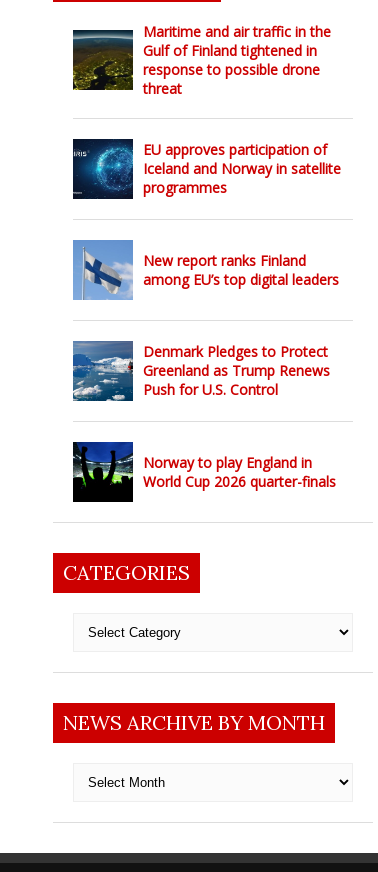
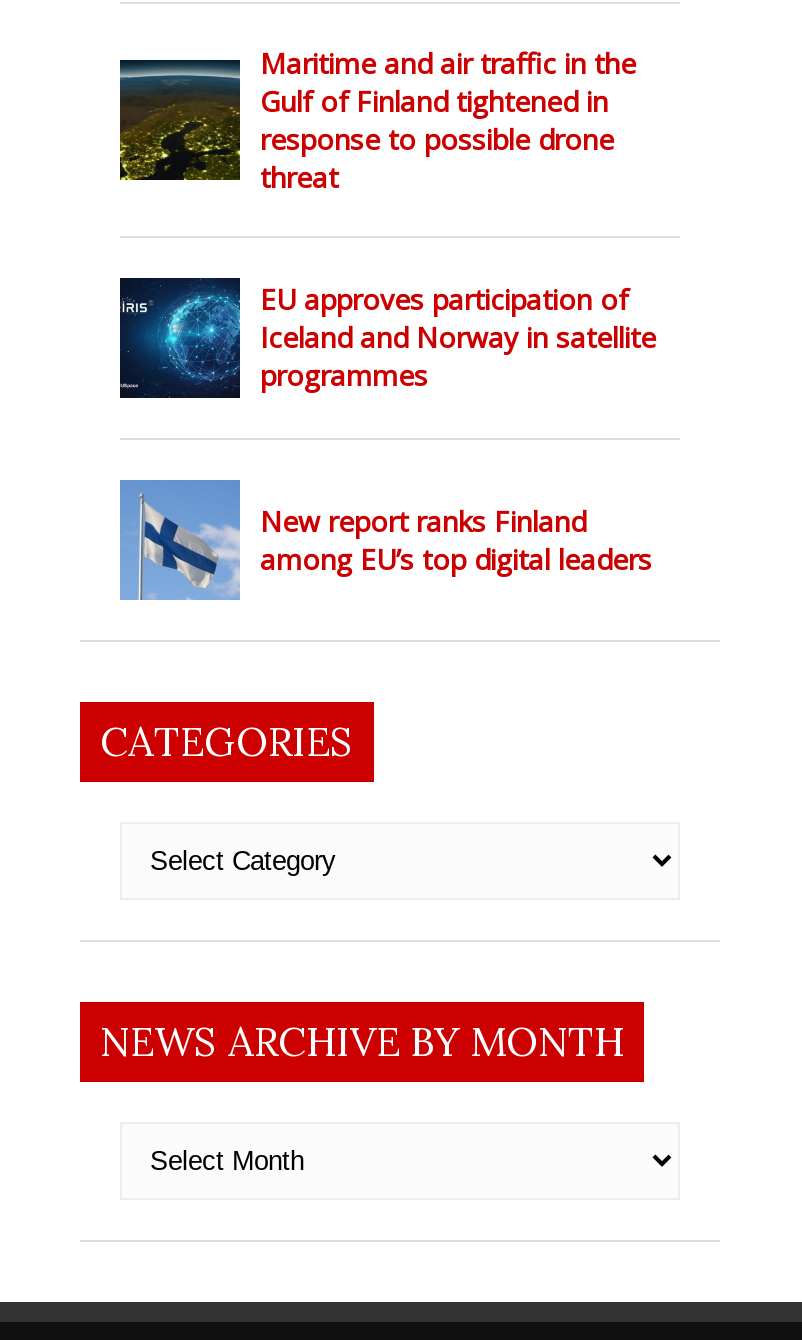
[72,340,330,402] [image] | Denmark Pledges to Protect | Greenland as Trump Renews | Push for U.S. Control -> none
[72,441,336,503] [image] | Norway to play England in | World Cup 2026 quarter-finals -> none

